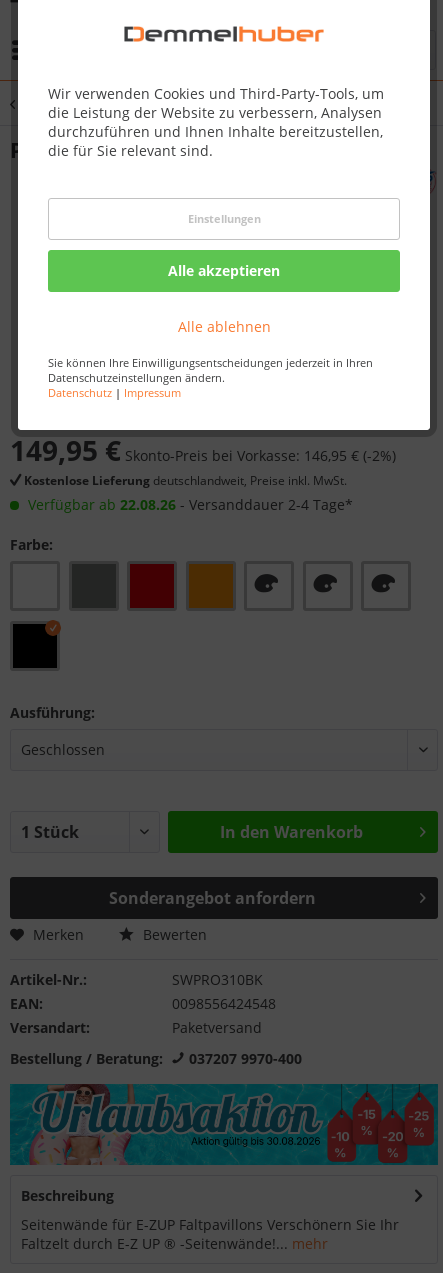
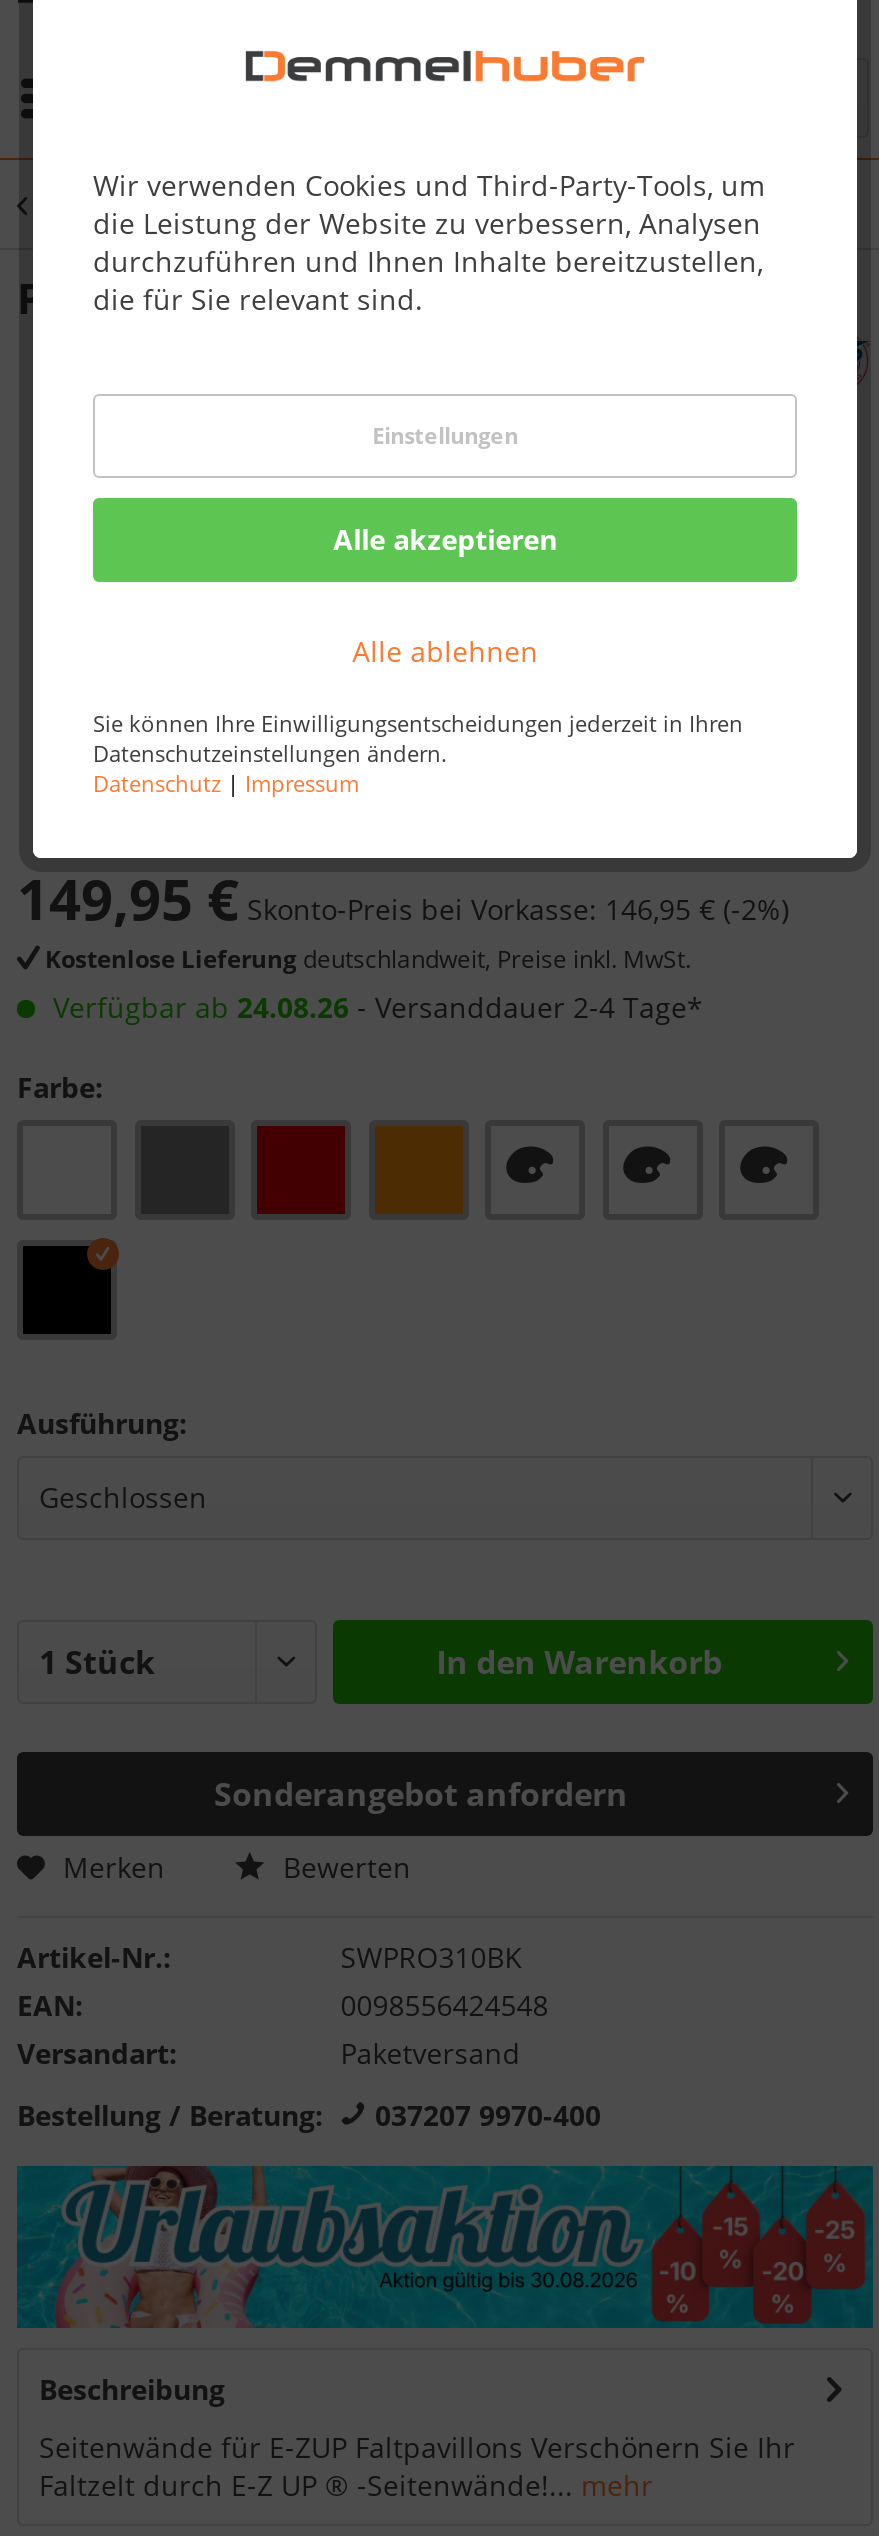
[24,495,353,514] Verfügbar ab 22.08.26 - Versanddauer 2-4 Tage* -> [45,988,703,1026] Verfügbar ab 24.08.26 - Versanddauer 2-4 Tage*

